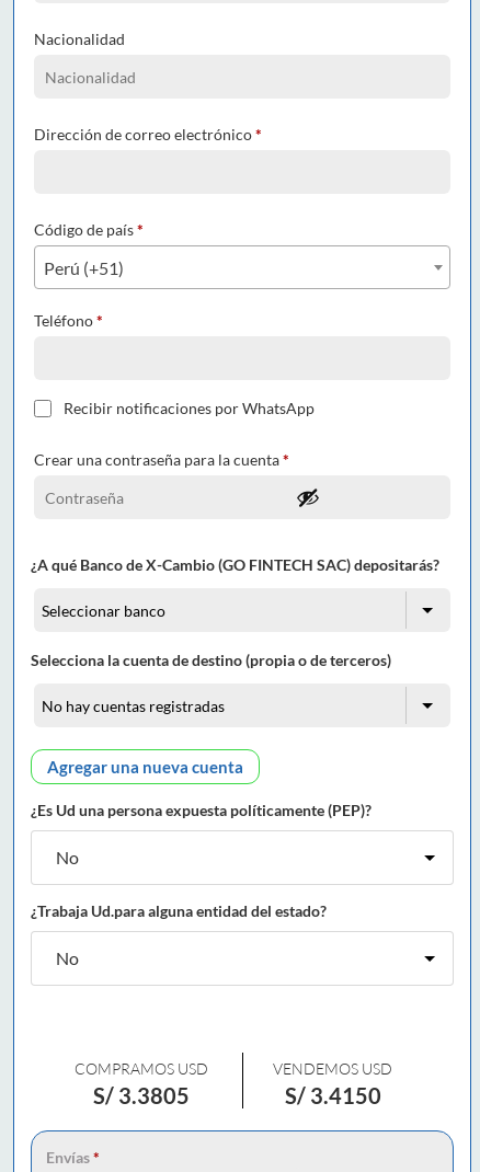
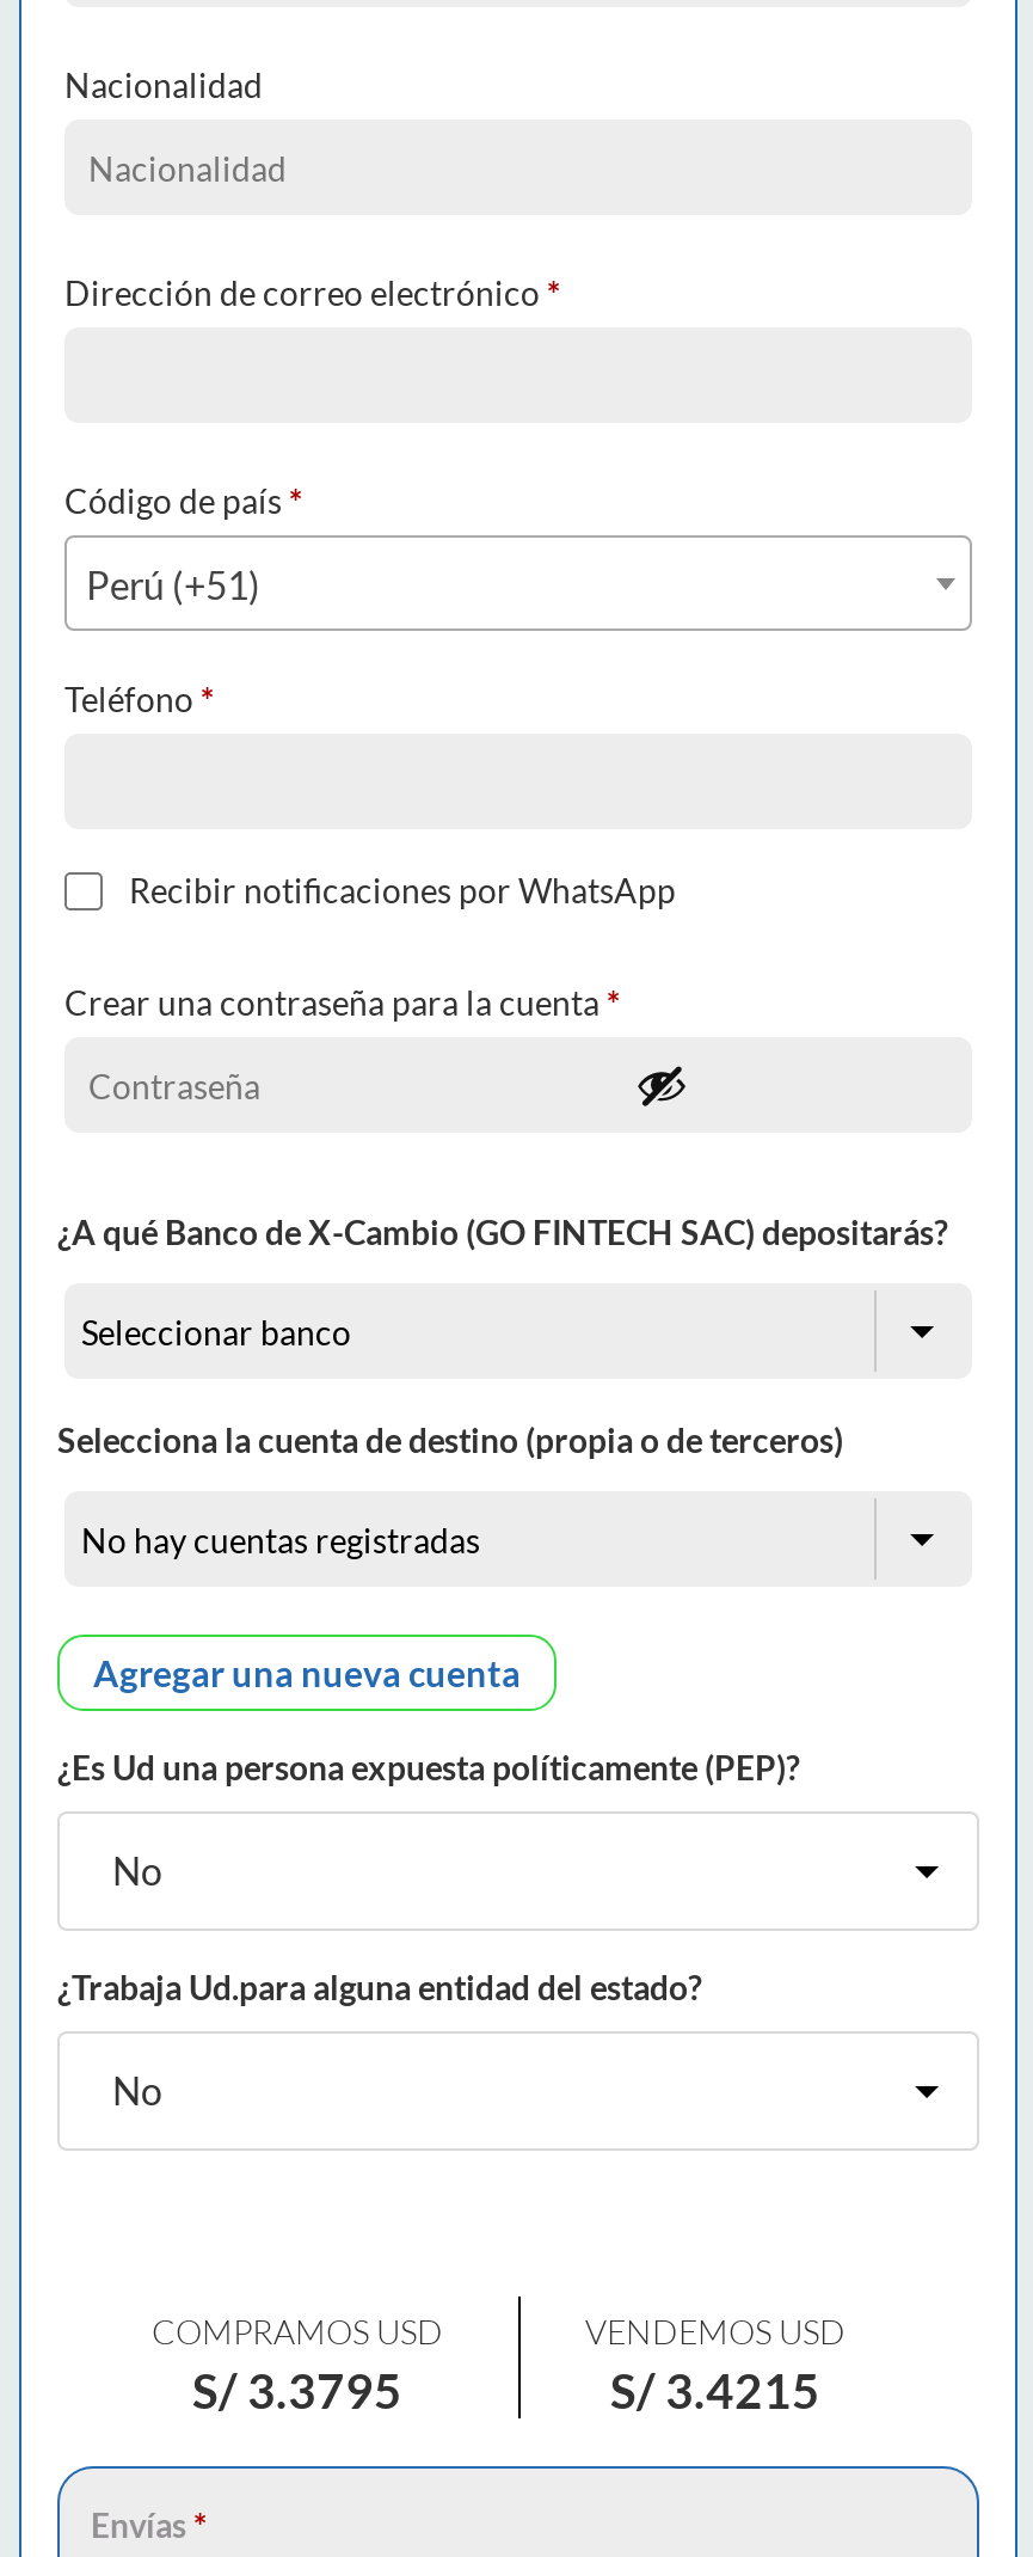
[93,1082,189,1108] S/ 3.3805 -> [192,2361,402,2418] S/ 3.3795
[284,1082,381,1108] S/ 3.4150 -> [610,2361,820,2418] S/ 3.4215

